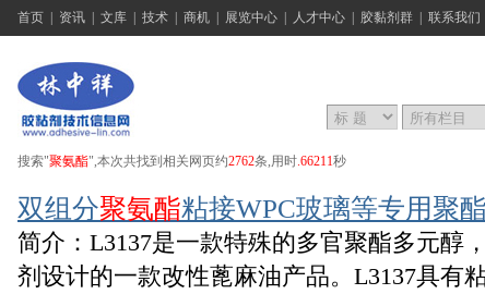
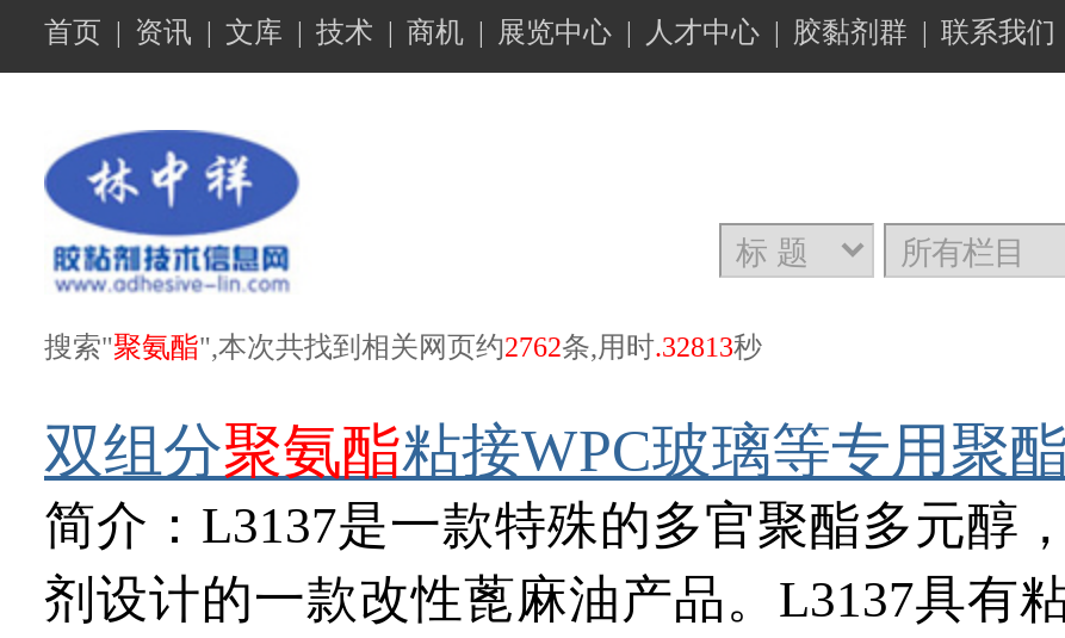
[17,154,346,169] 搜索"聚氨酯",本次共找到相关网页约2762条,用时.66211秒 -> [44,330,762,364] 搜索"聚氨酯",本次共找到相关网页约2762条,用时.32813秒

